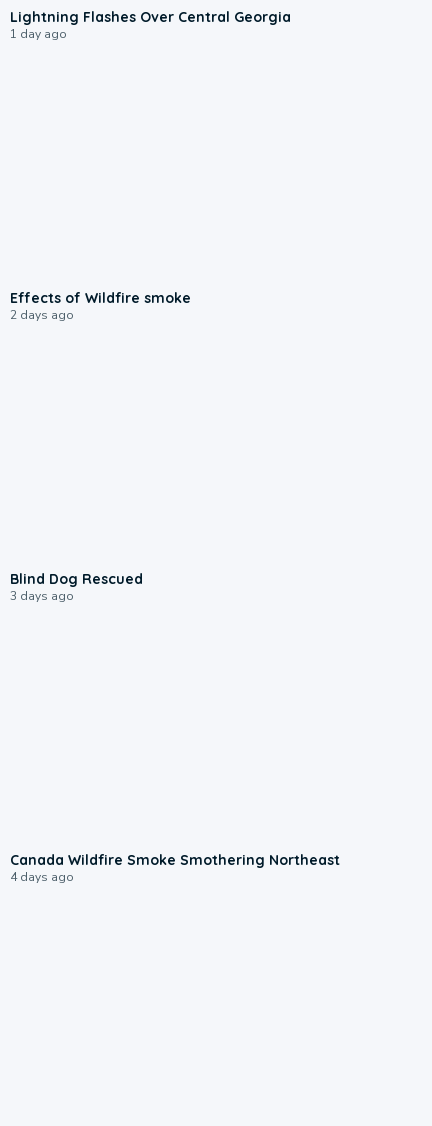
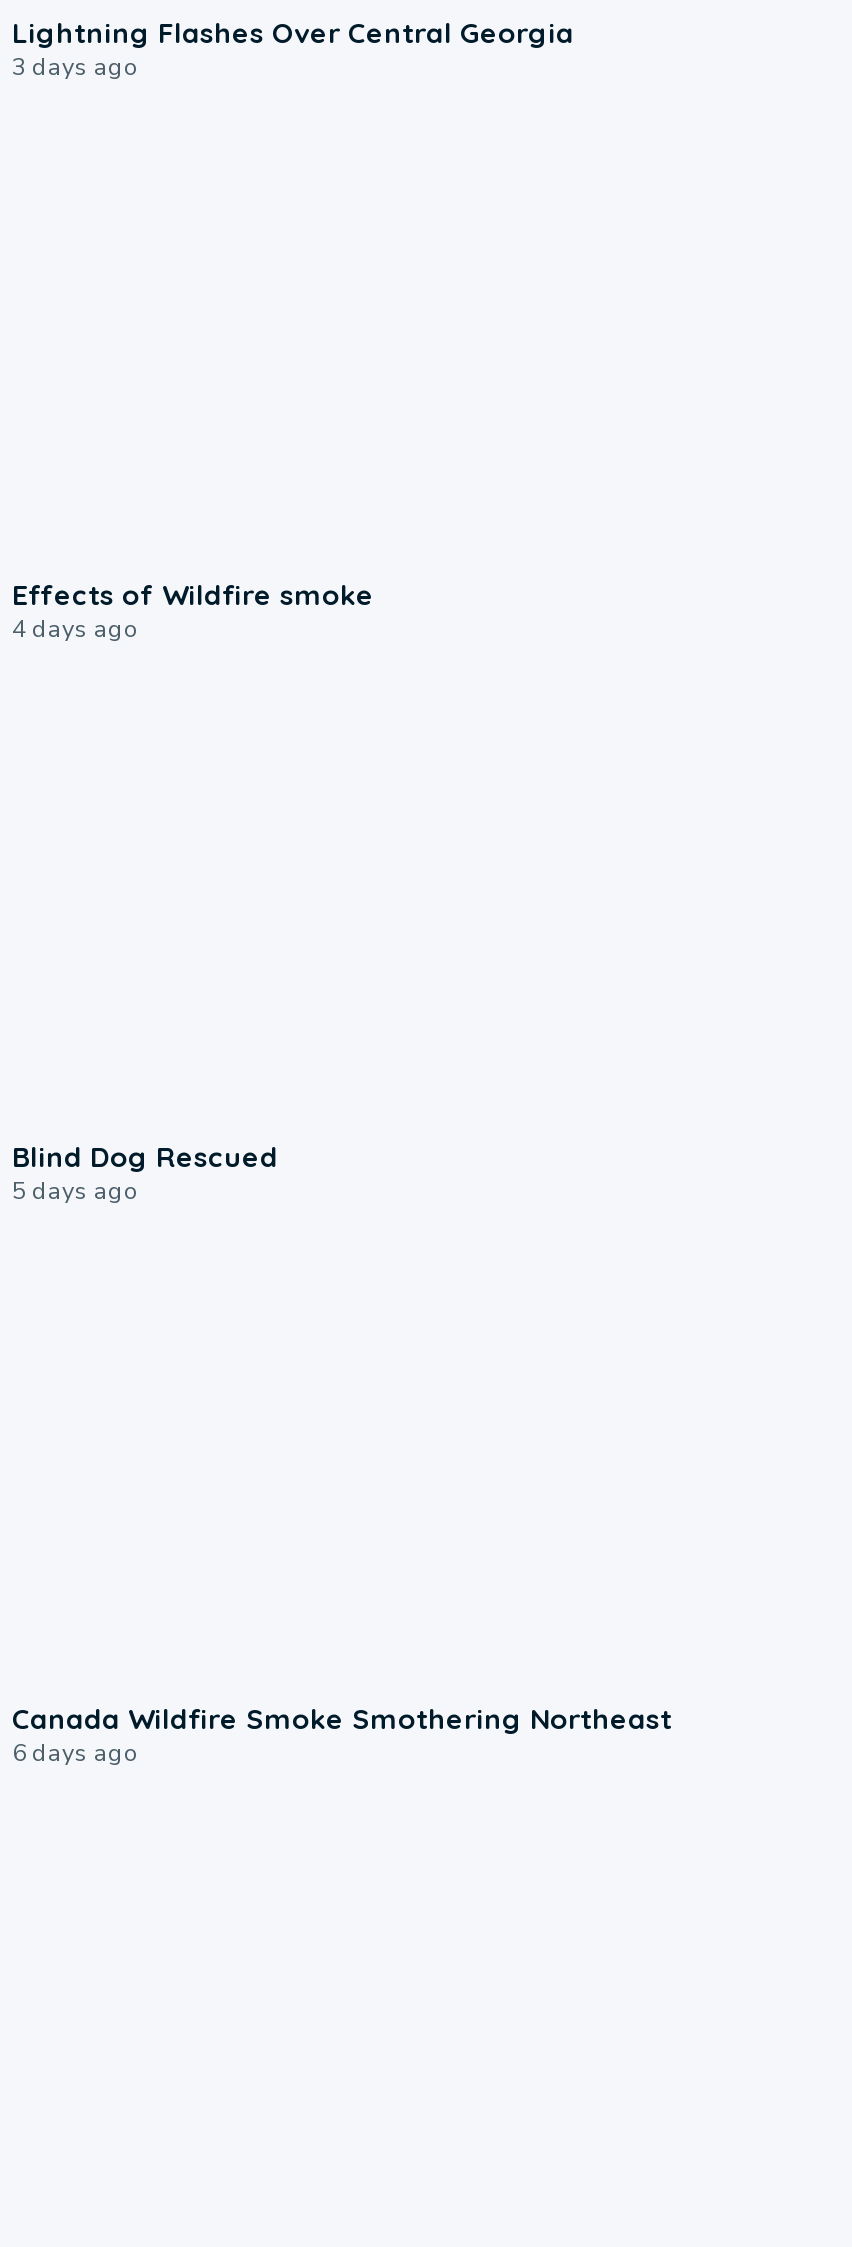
[10,26,67,42] 1 day ago -> [12,51,140,83] 3 days ago
[10,307,74,323] 2 days ago -> [12,613,140,645] 4 days ago
[10,588,74,604] 3 days ago -> [12,1175,140,1207] 5 days ago
[10,869,74,885] 4 days ago -> [12,1737,140,1769] 6 days ago

